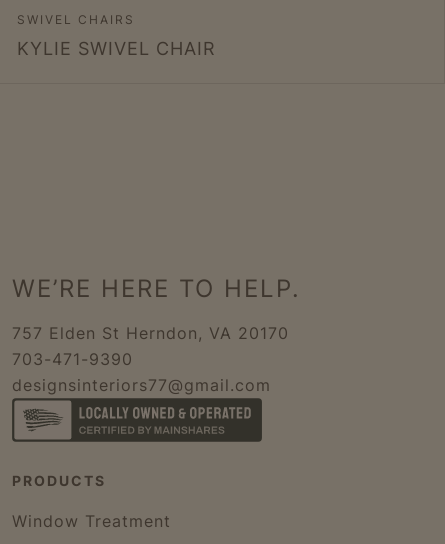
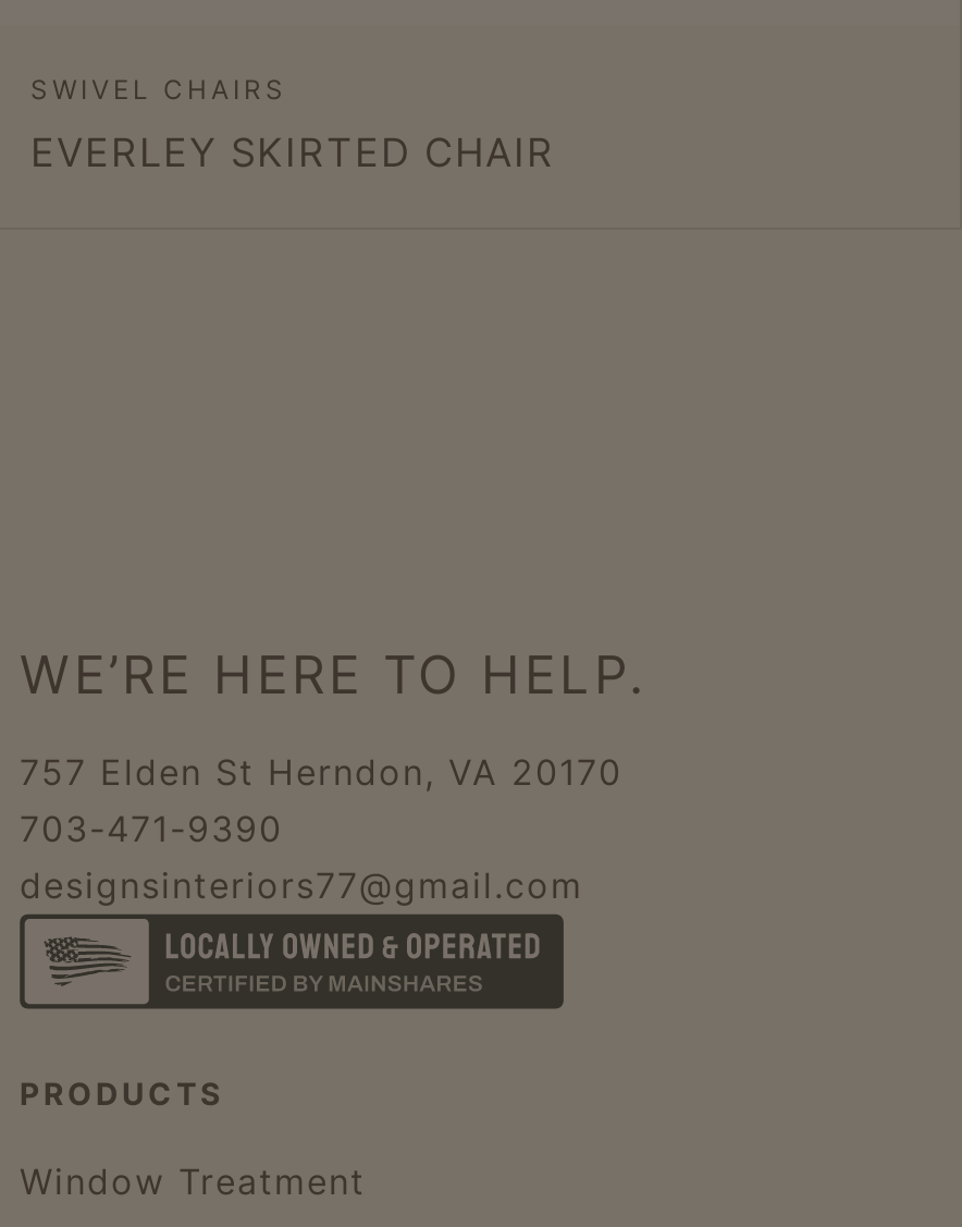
[17,38,216,59] KYLIE SWIVEL CHAIR -> [30,130,555,175] EVERLEY SKIRTED CHAIR

